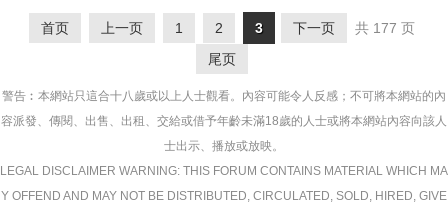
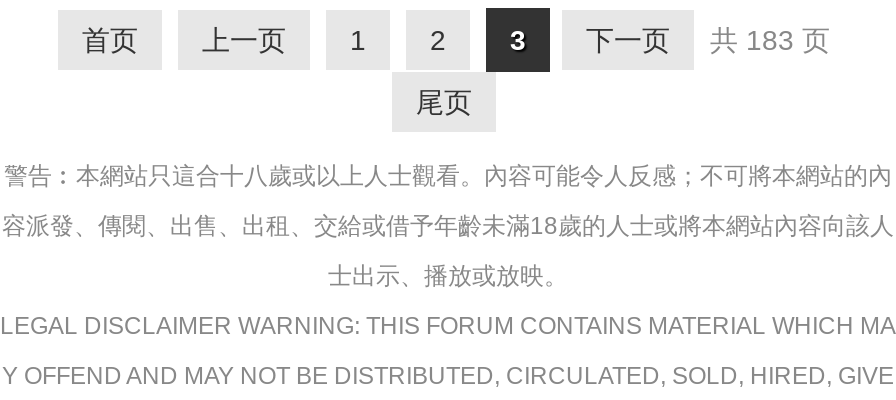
[41,20,419,36] 首页 上一页 1 2 3 下一页 共 177 页 -> [82,24,838,56] 首页 上一页 1 2 3 下一页 共 183 页

